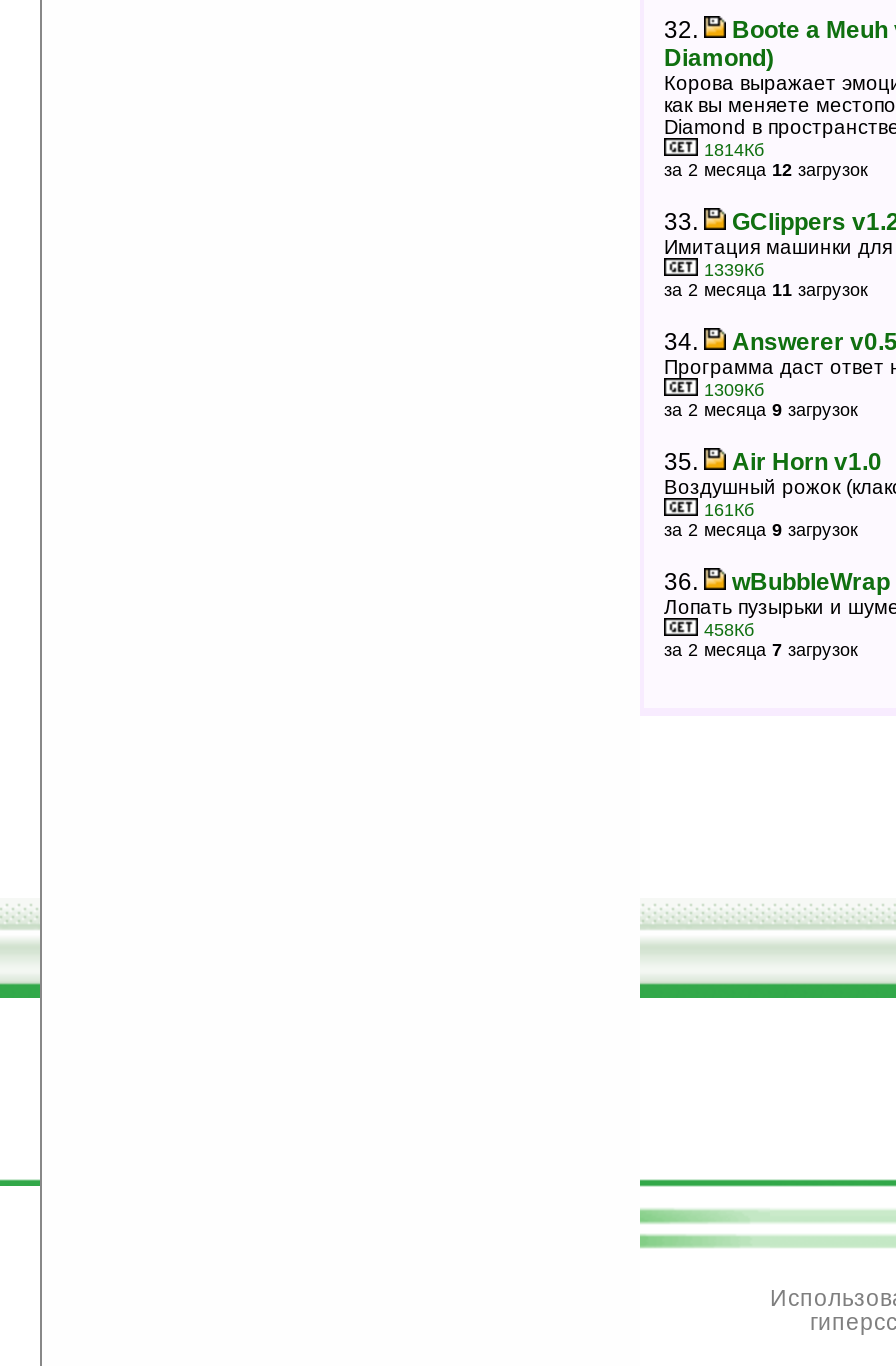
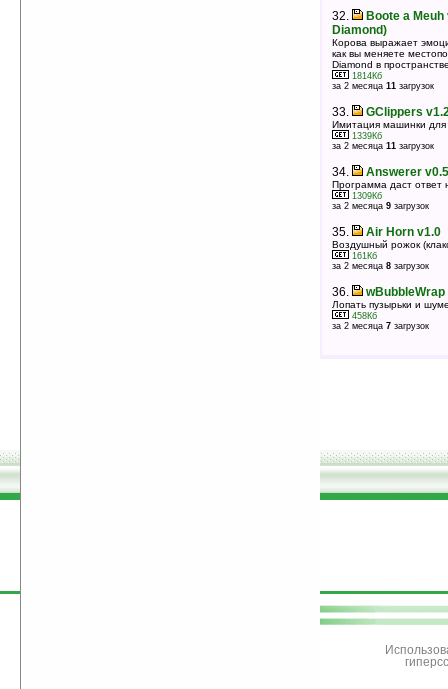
[664,160,868,180] за 2 месяца 12 загрузок -> [332,81,434,91] за 2 месяца 11 загрузок
[664,520,858,540] за 2 месяца 9 загрузок -> [332,261,429,271] за 2 месяца 8 загрузок

